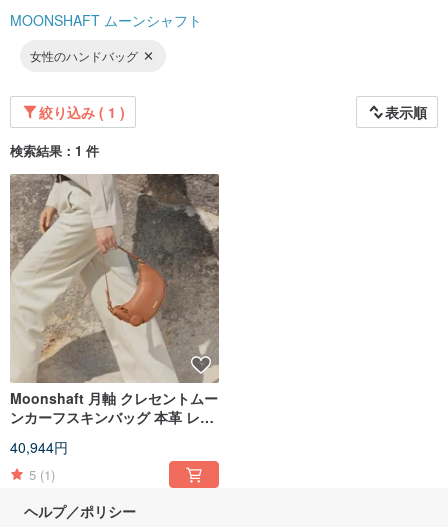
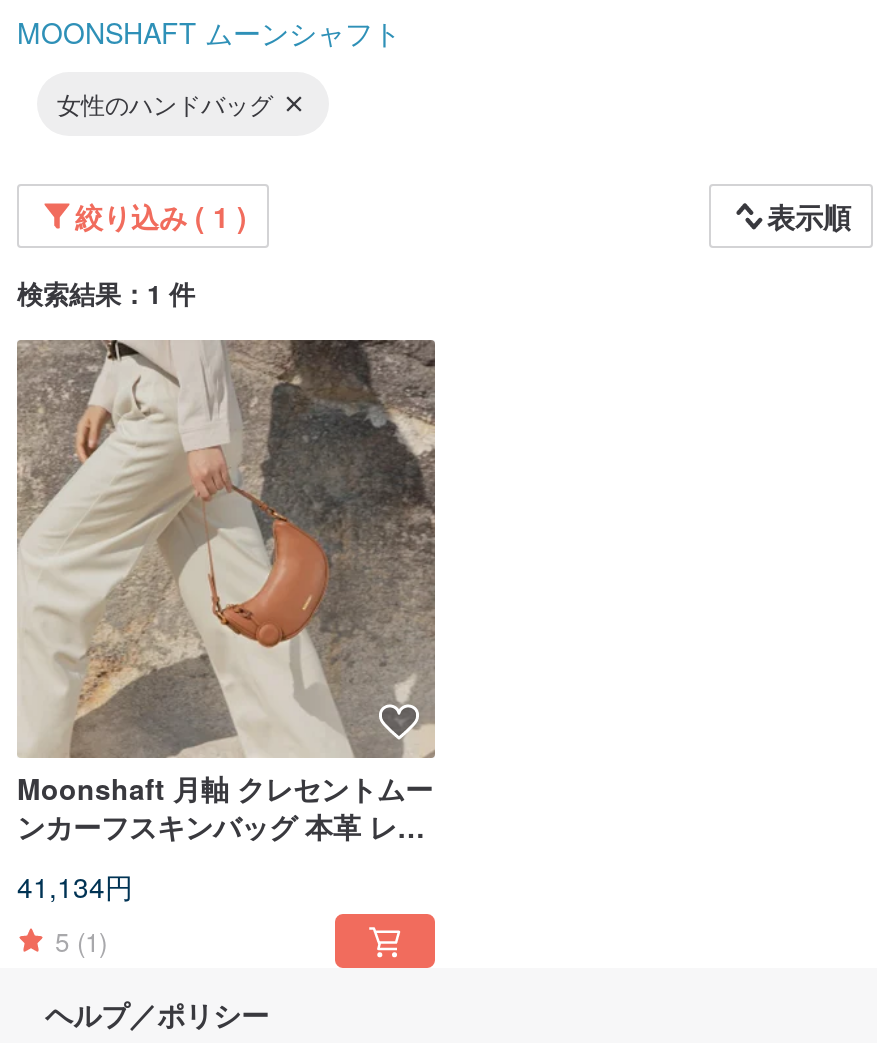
[10,437,68,457] 40,944円 -> [17,866,133,906] 41,134円

